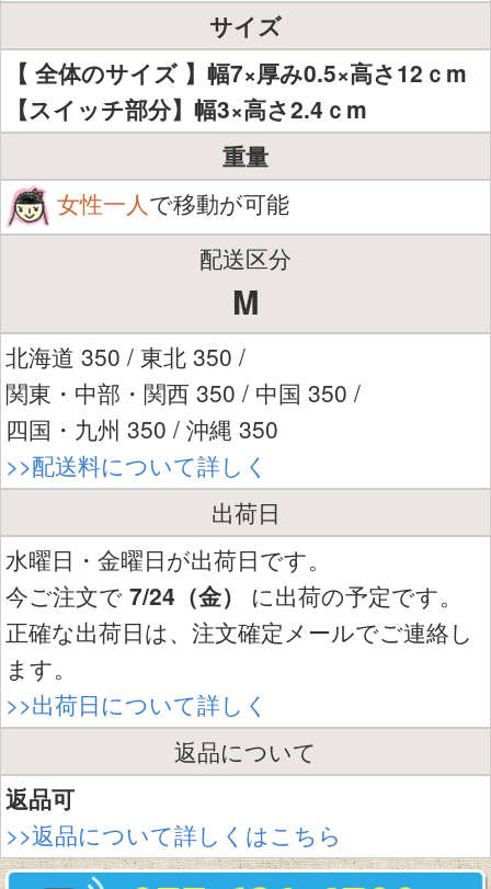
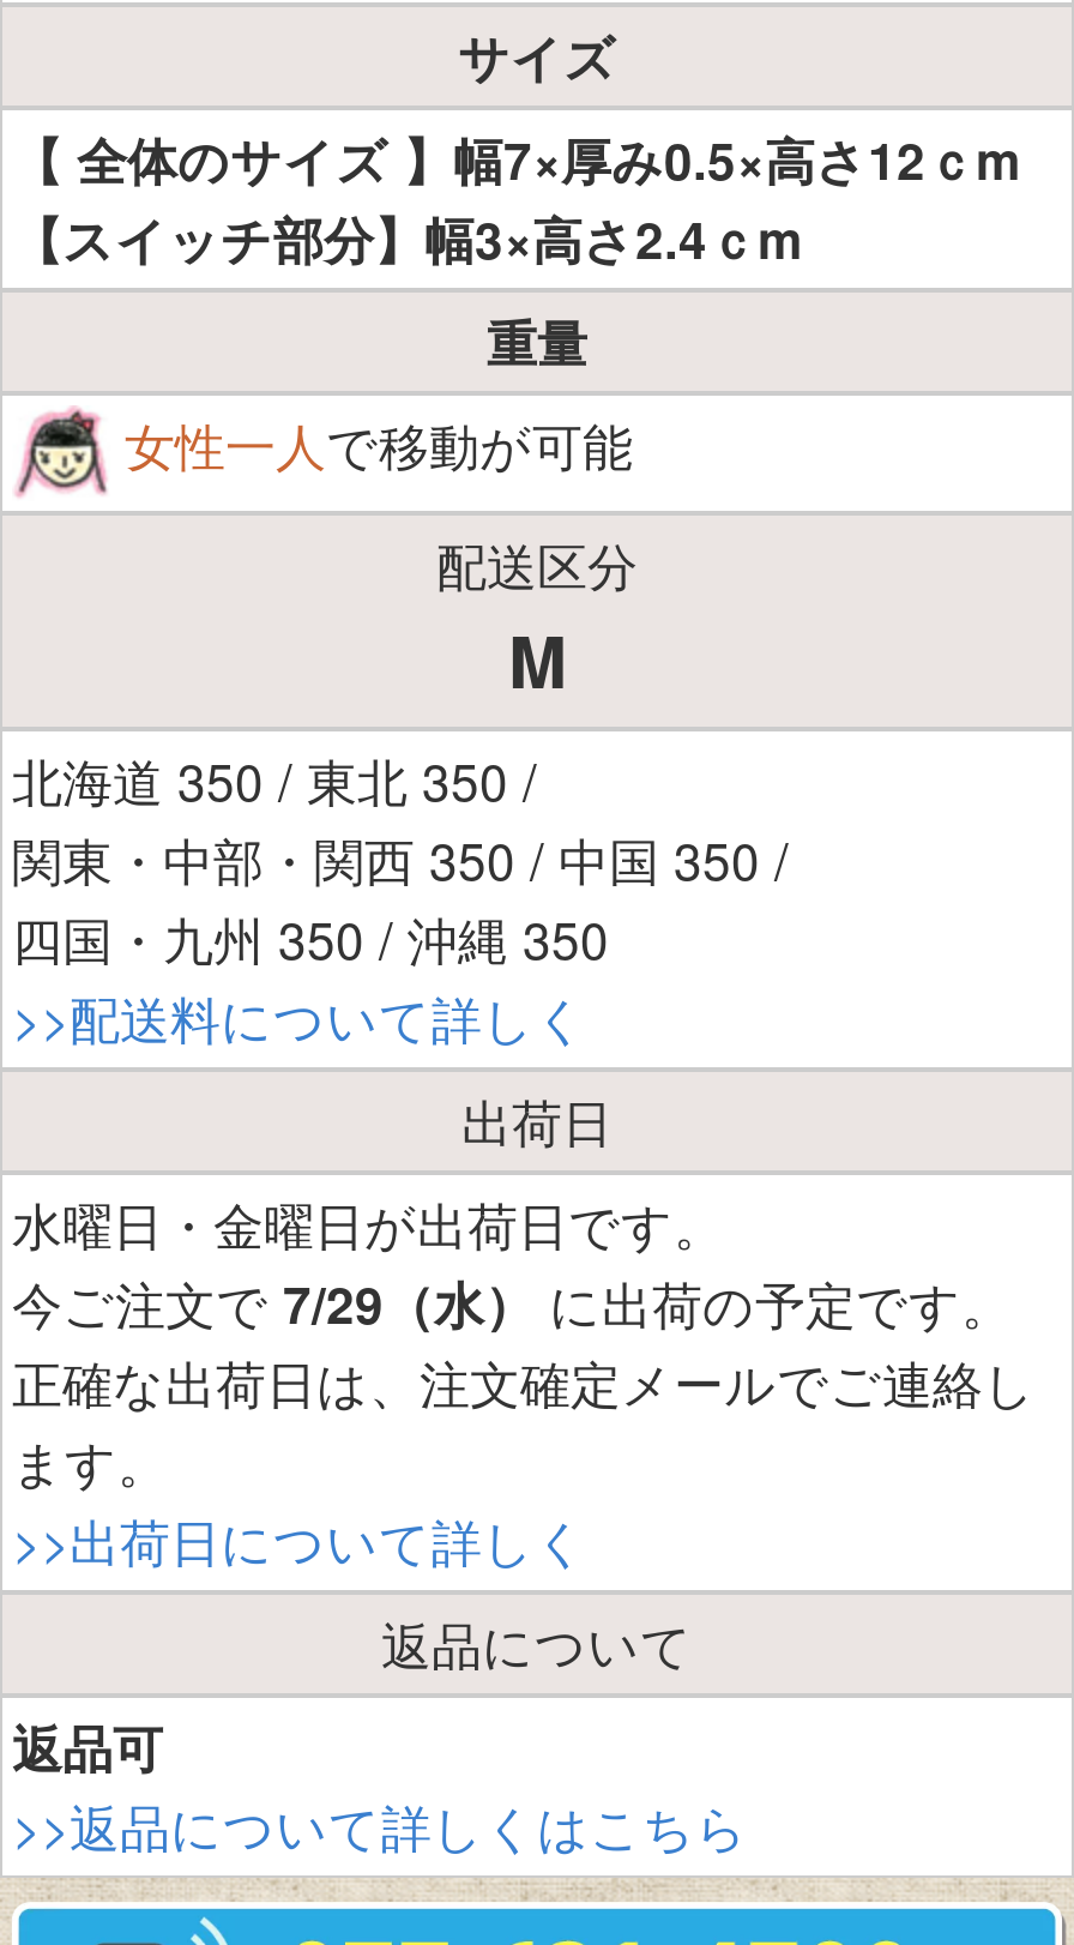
[5,578,463,611] 今ご注文で7/24（金）に出荷の予定です。 -> [12,1265,1012,1337] 今ご注文で7/29（水）に出荷の予定です。

